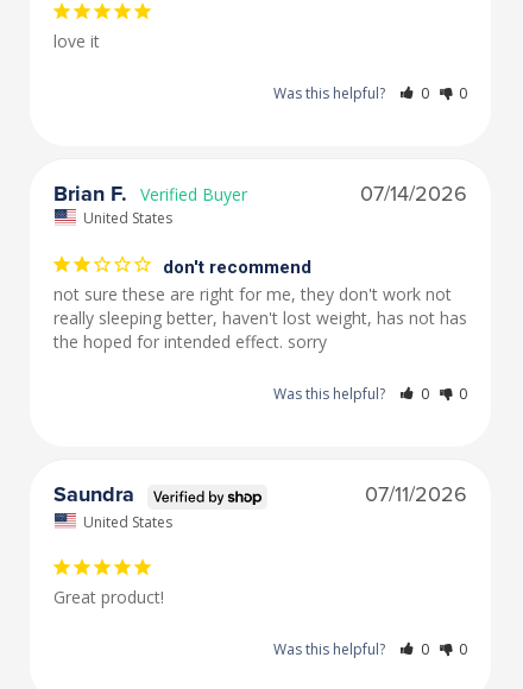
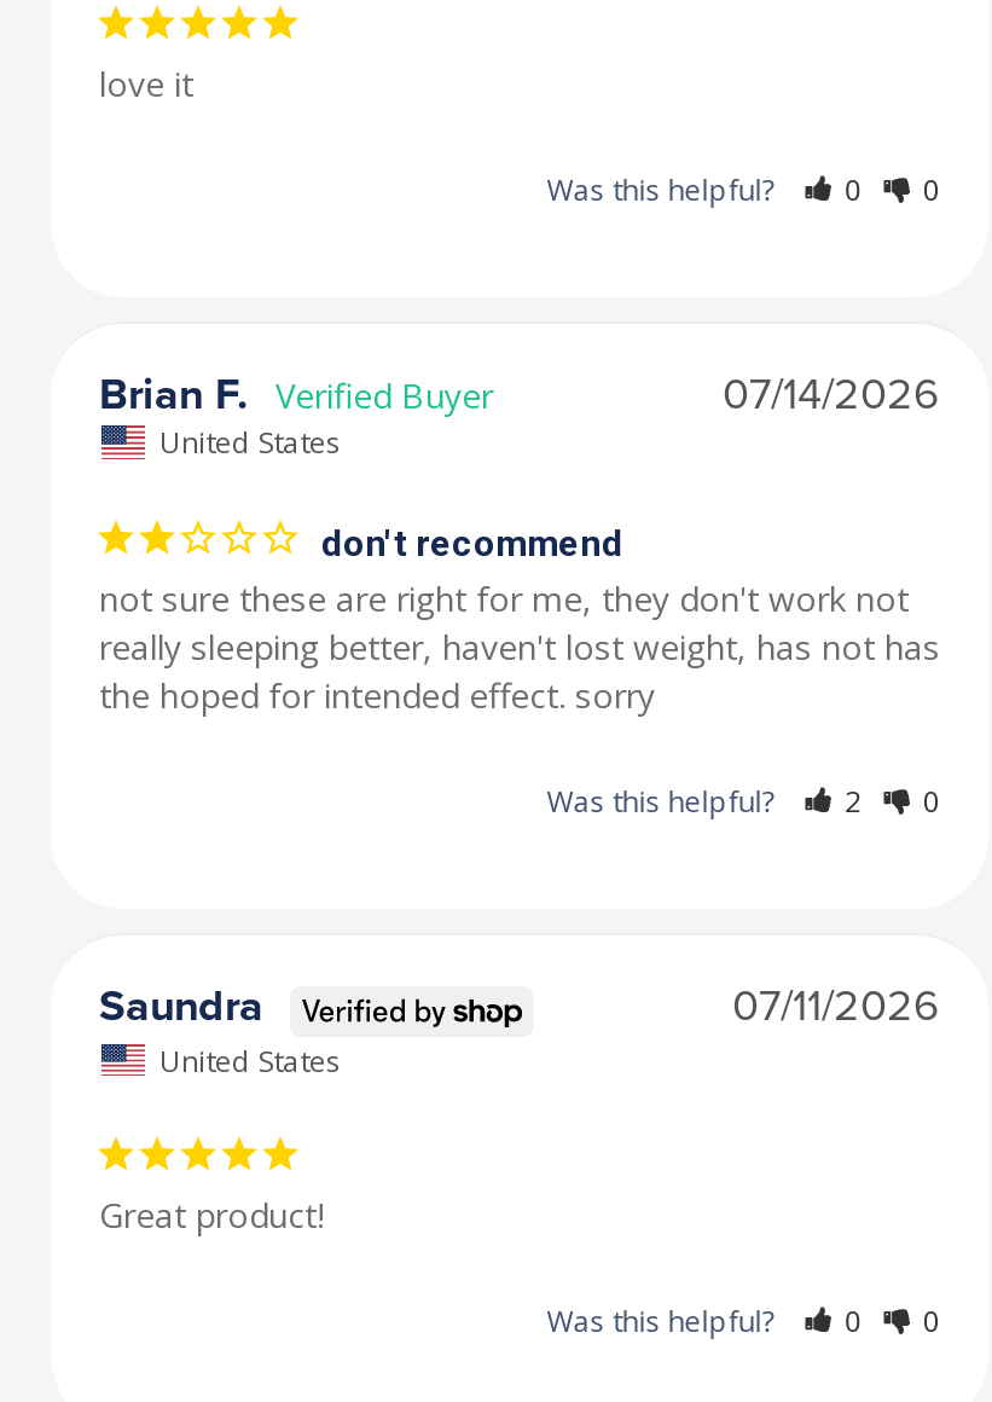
[274,383,467,404] Was this helpful? 0 0 -> [547,780,940,821] Was this helpful? 2 0

